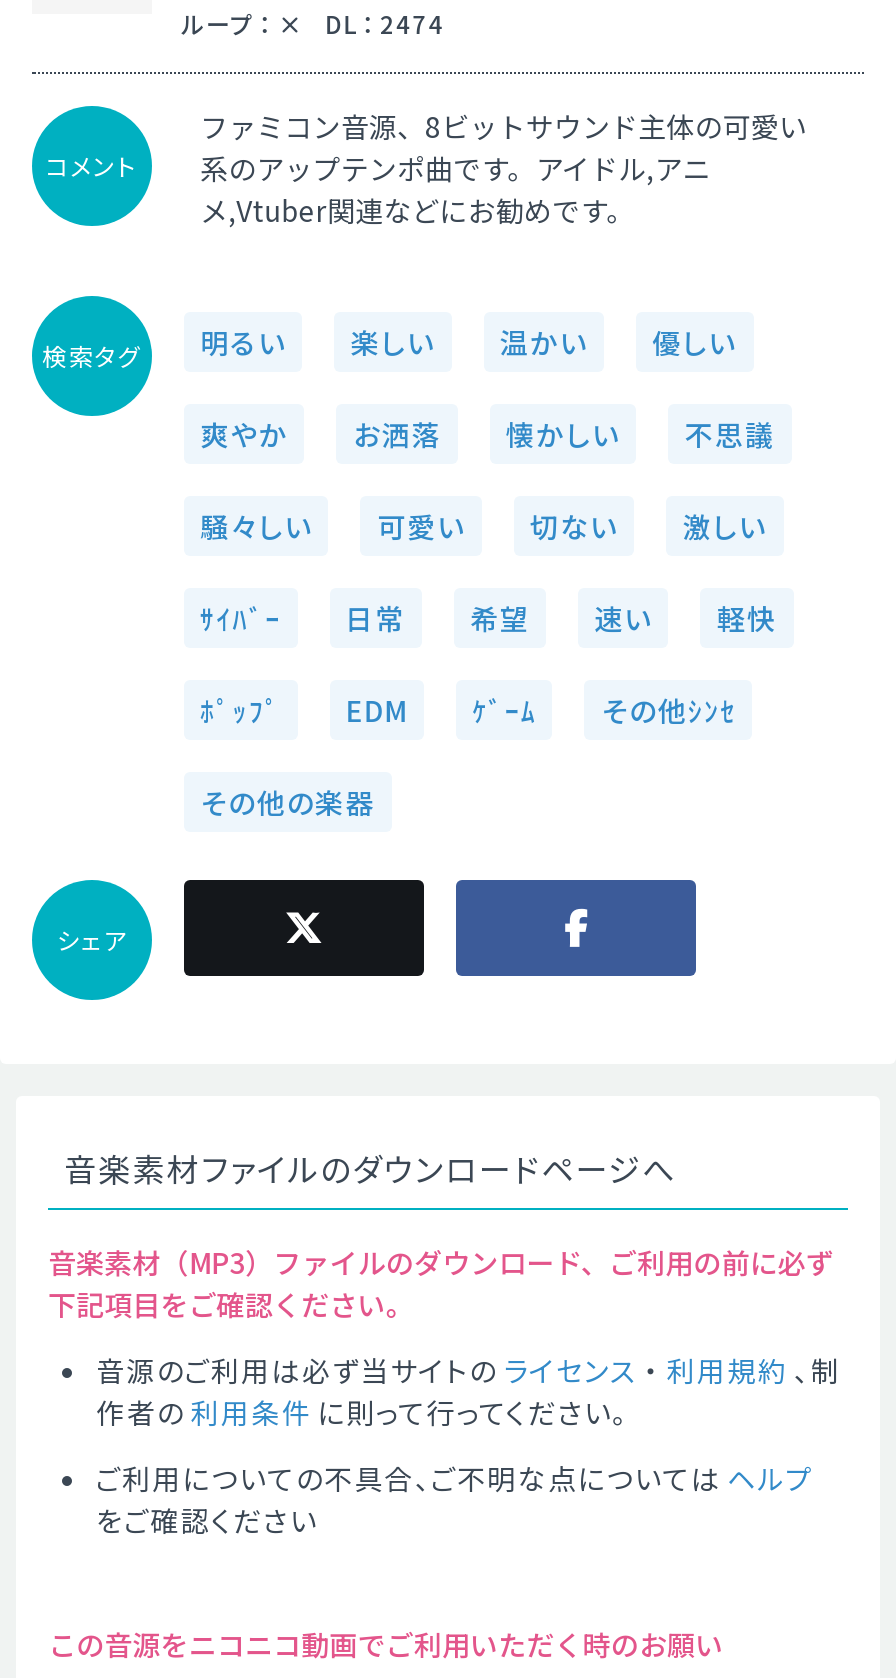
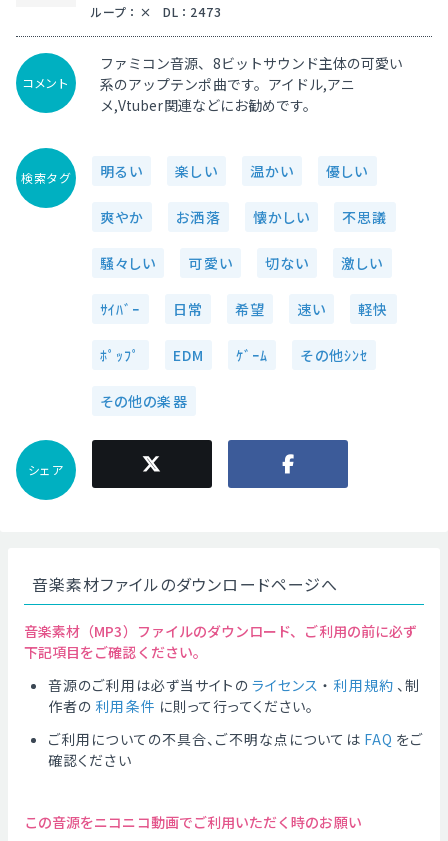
[182,6,445,40] ループ ： DL ： 2474 -> [91,3,222,20] ループ ： DL ： 2473
[96,1458,814,1540] ご利用についての不具合、ご不明な点については ヘルプ | をご確認ください -> [48,729,423,770] ご利用についての不具合、ご不明な点については FAQ をご | 確認ください

